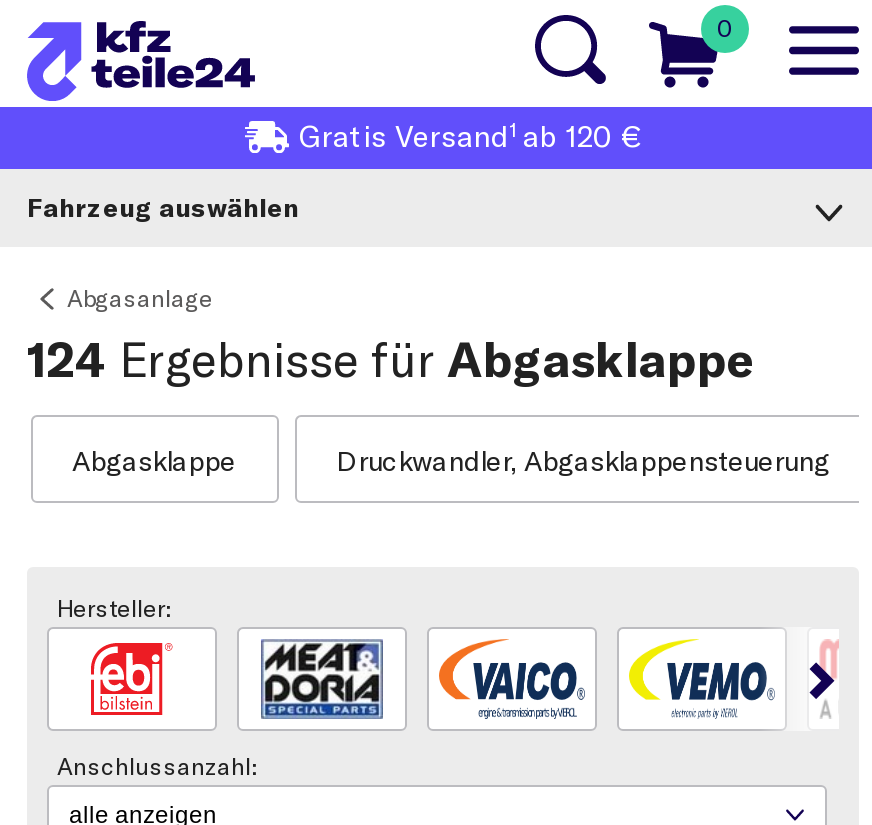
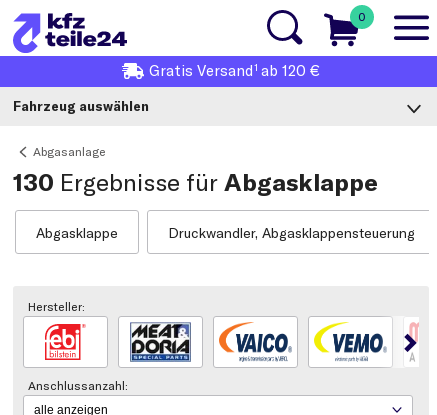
[27,329,755,389] 124 Ergebnisse für Abgasklappe -> [13,167,378,197] 130 Ergebnisse für Abgasklappe

